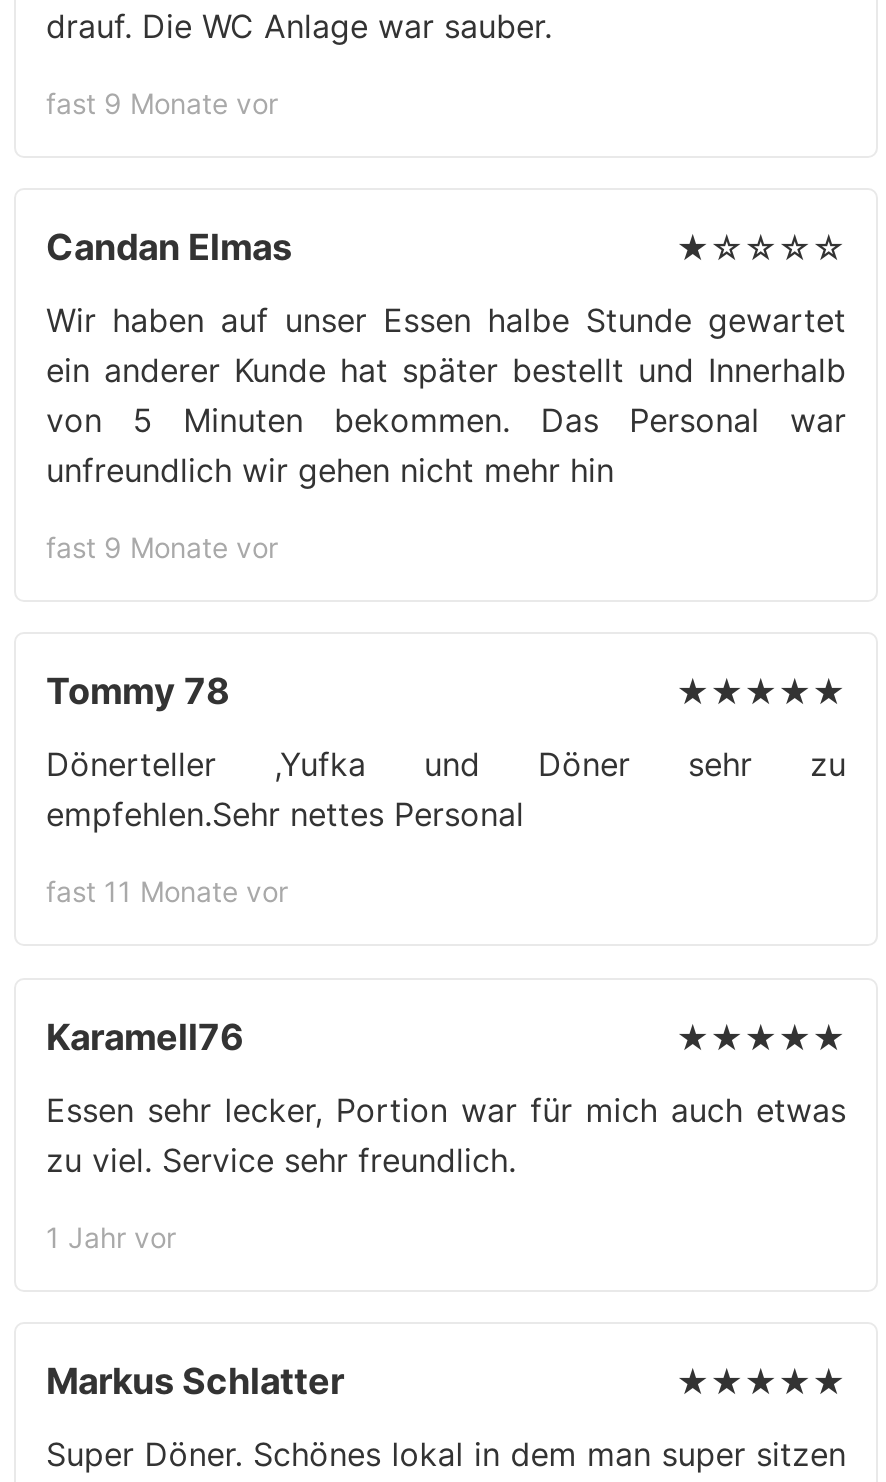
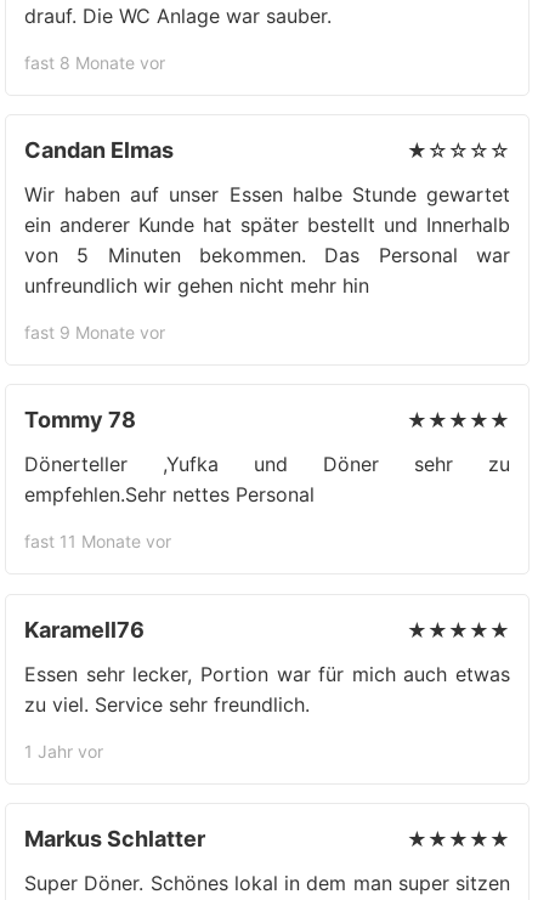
[46,86,278,120] fast 9 Monate vor -> [24,52,165,73] fast 8 Monate vor

